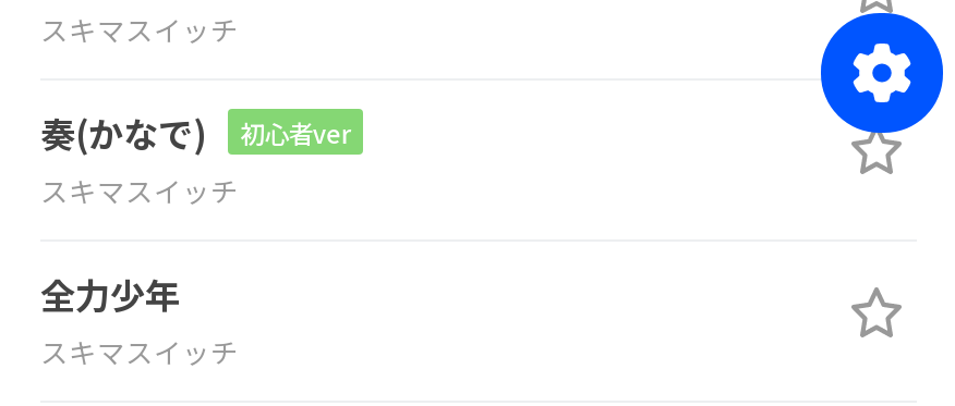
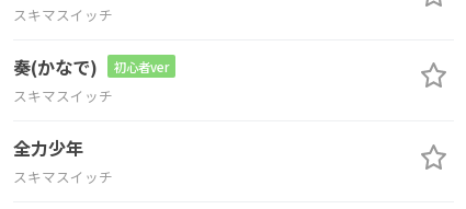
[819,11,945,135] [image] -> none

